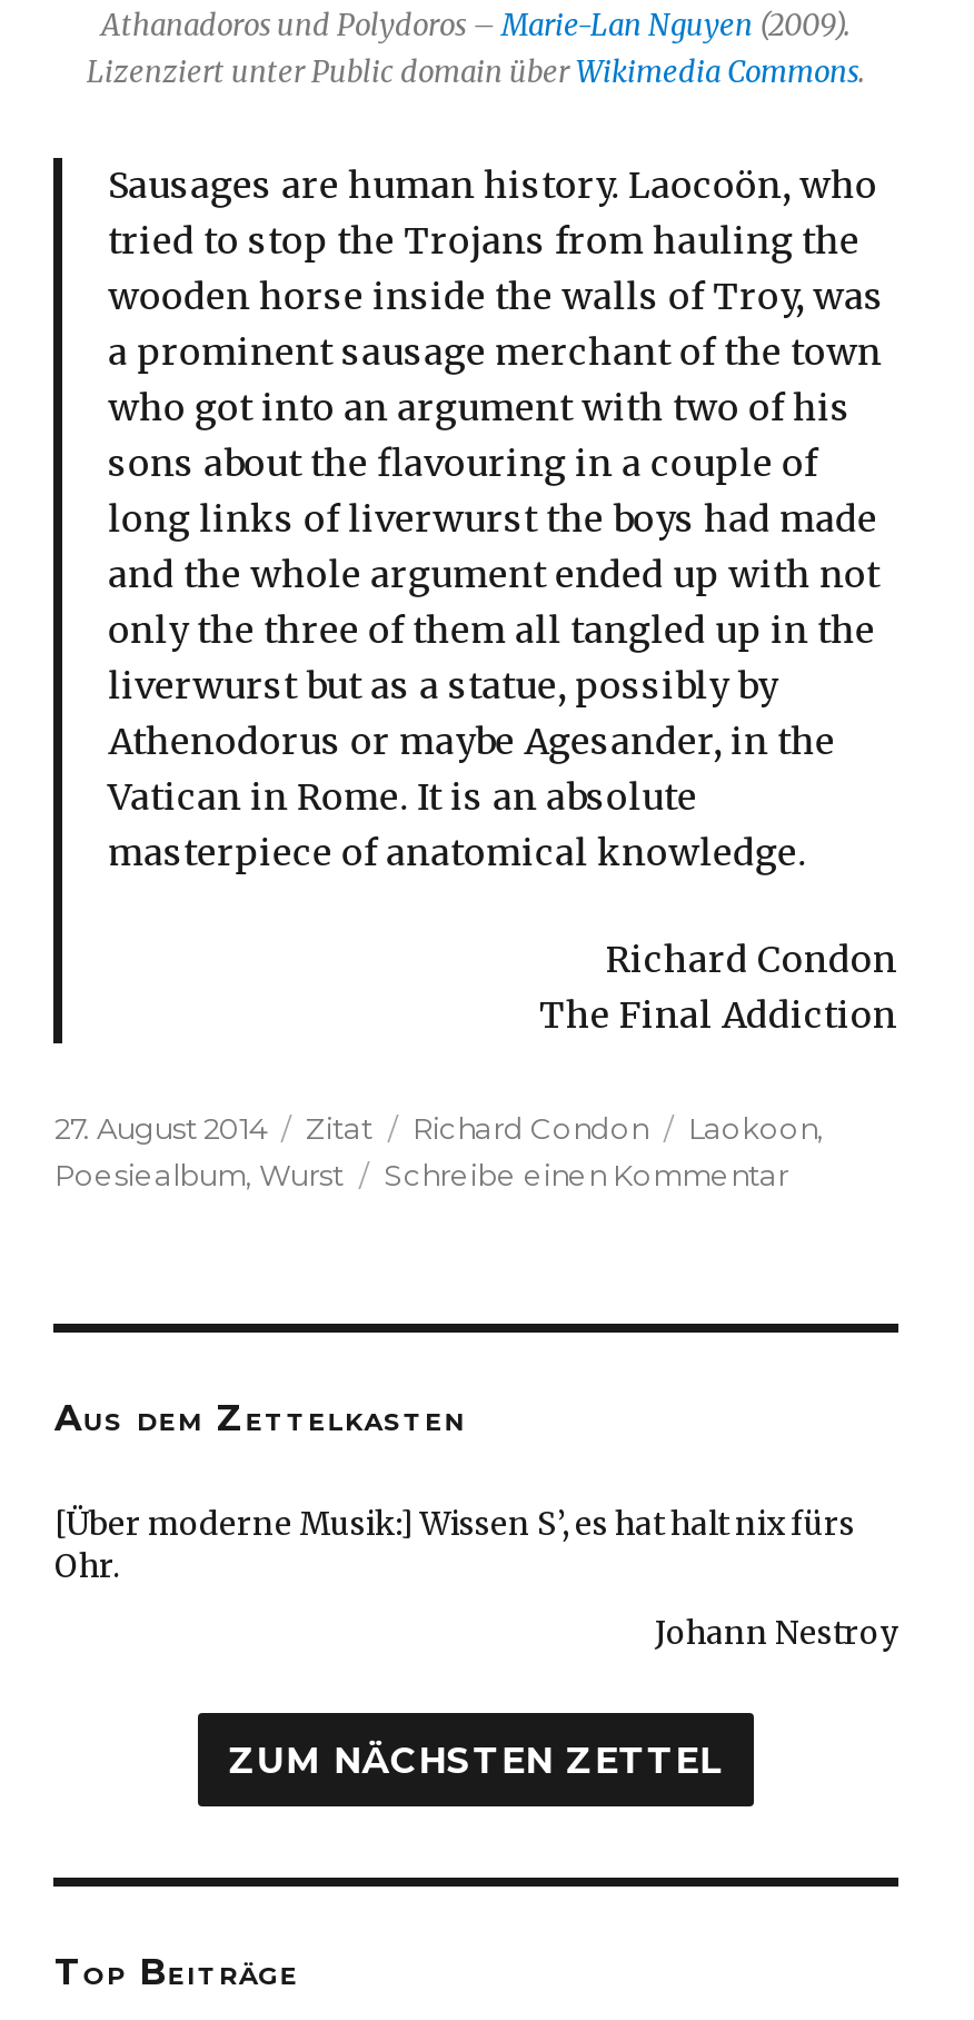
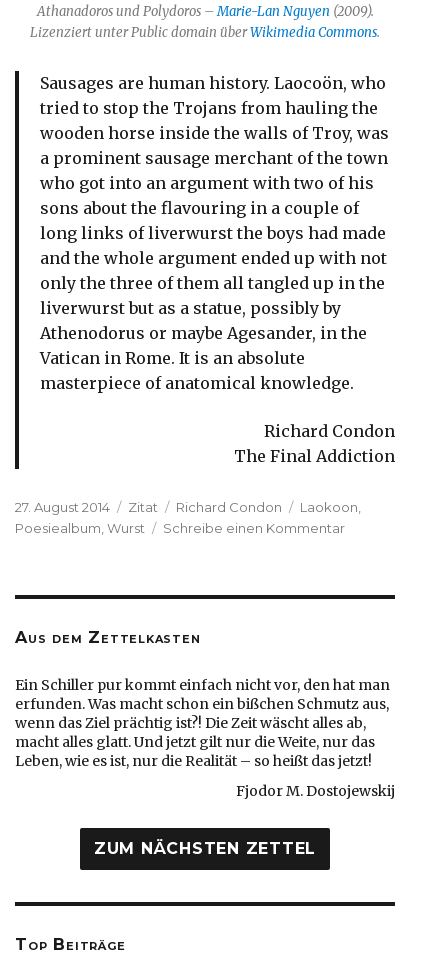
[54,1505,855,1587] [Über moderne Musik:] Wissen S’, es hat halt nix fürs | Ohr. -> [15,676,390,770] Ein Schiller pur kommt einfach nicht vor, den hat man | erfunden. Was macht schon ein bißchen Schmutz aus, | wenn das Ziel prächtig ist?! Die Zeit wäscht alles ab, | macht alles glatt. Und jetzt gilt nur die Weite, nur das | Leben, wie es ist, nur die Realität – so heißt das jetzt!
[655,1613,897,1653] Johann Nestroy -> [235,782,394,800] Fjodor M. Dostojewskij

